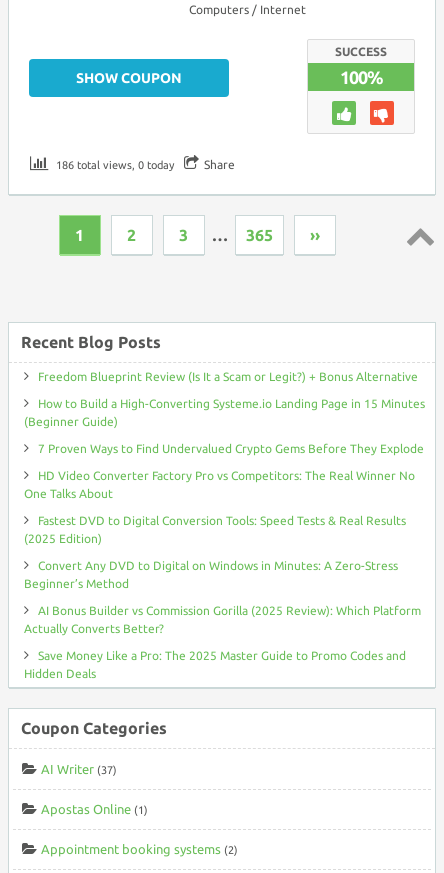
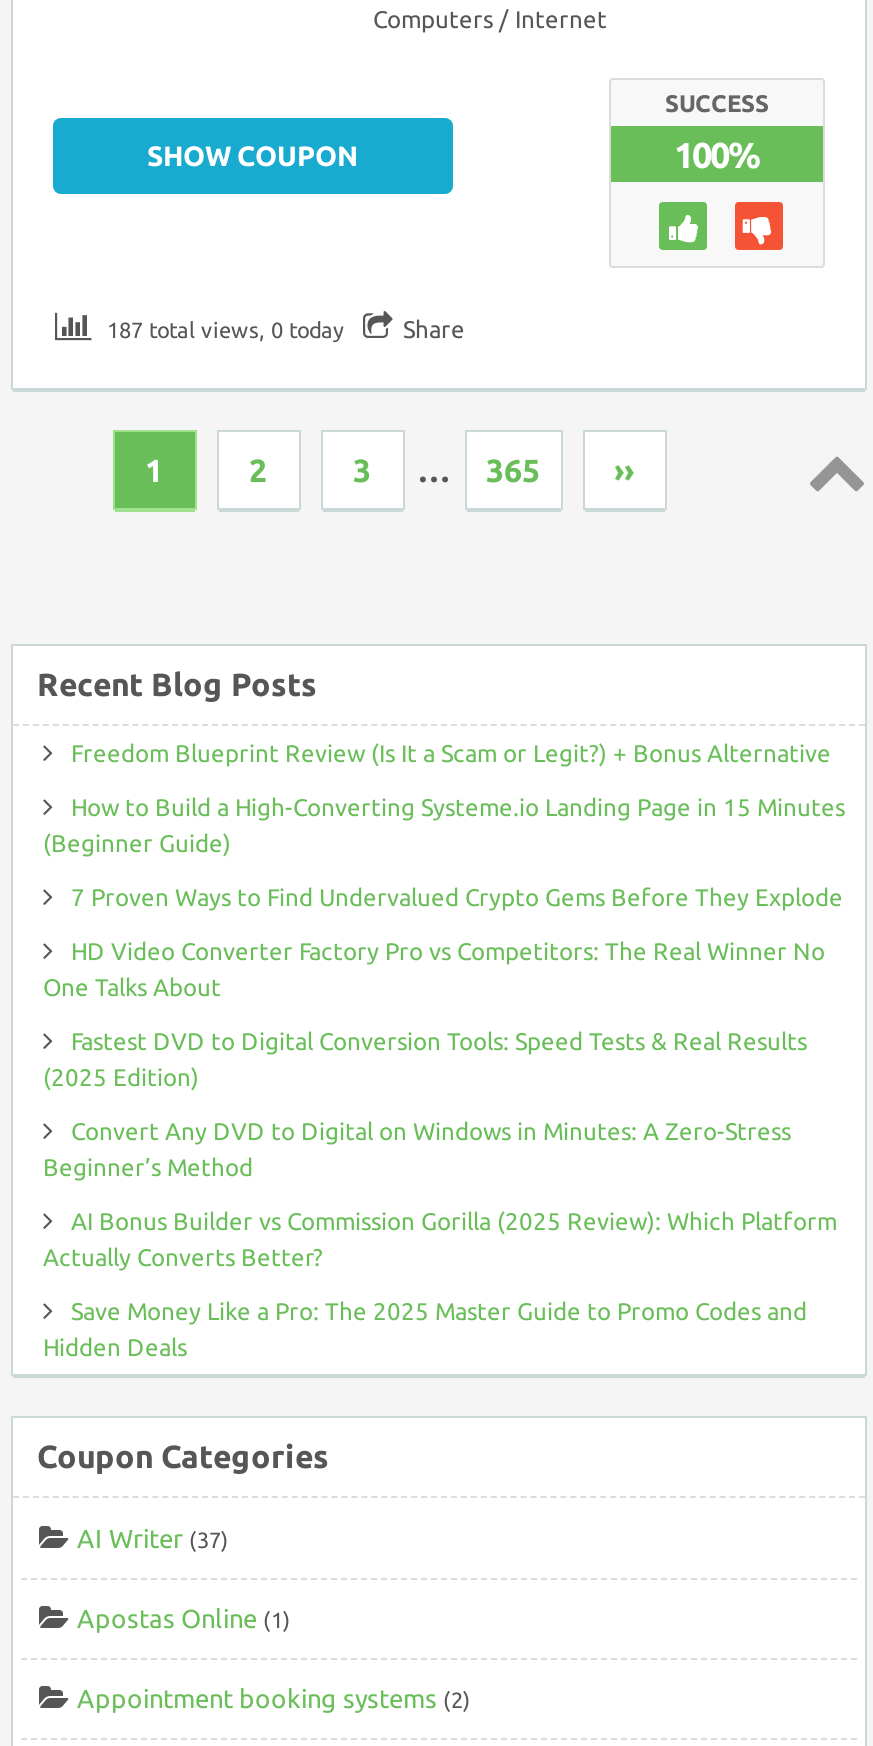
[53,159,174,171] 186 total views, 0 today -> [101,318,343,342] 187 total views, 0 today

